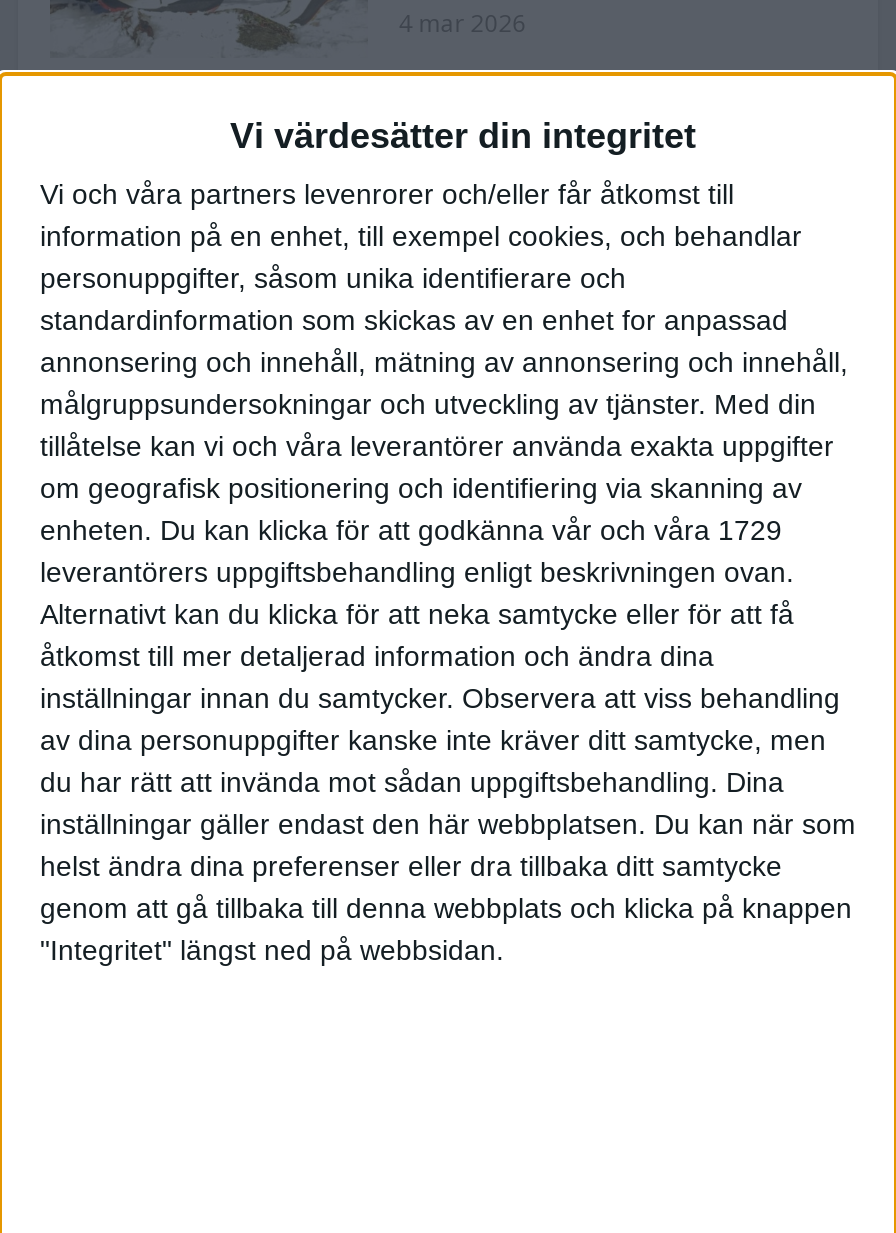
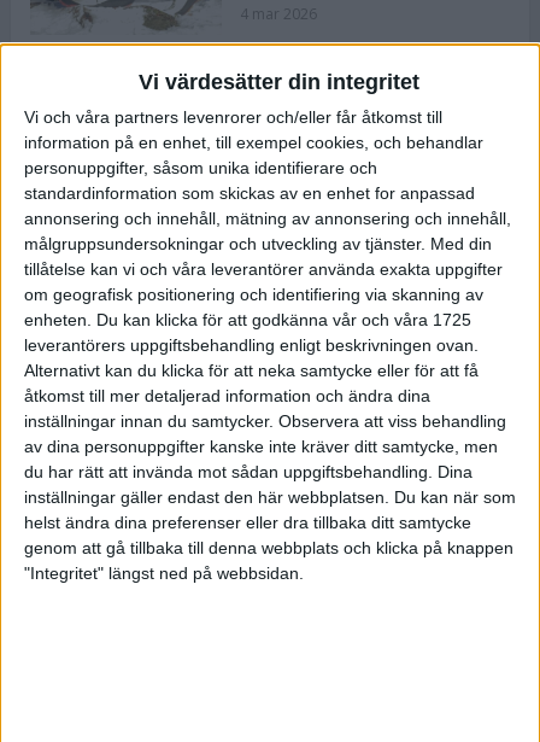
[40,515,782,547] enheten. Du kan klicka för att godkänna vår och våra 1729 -> [24,311,471,330] enheten. Du kan klicka för att godkänna vår och våra 1725

